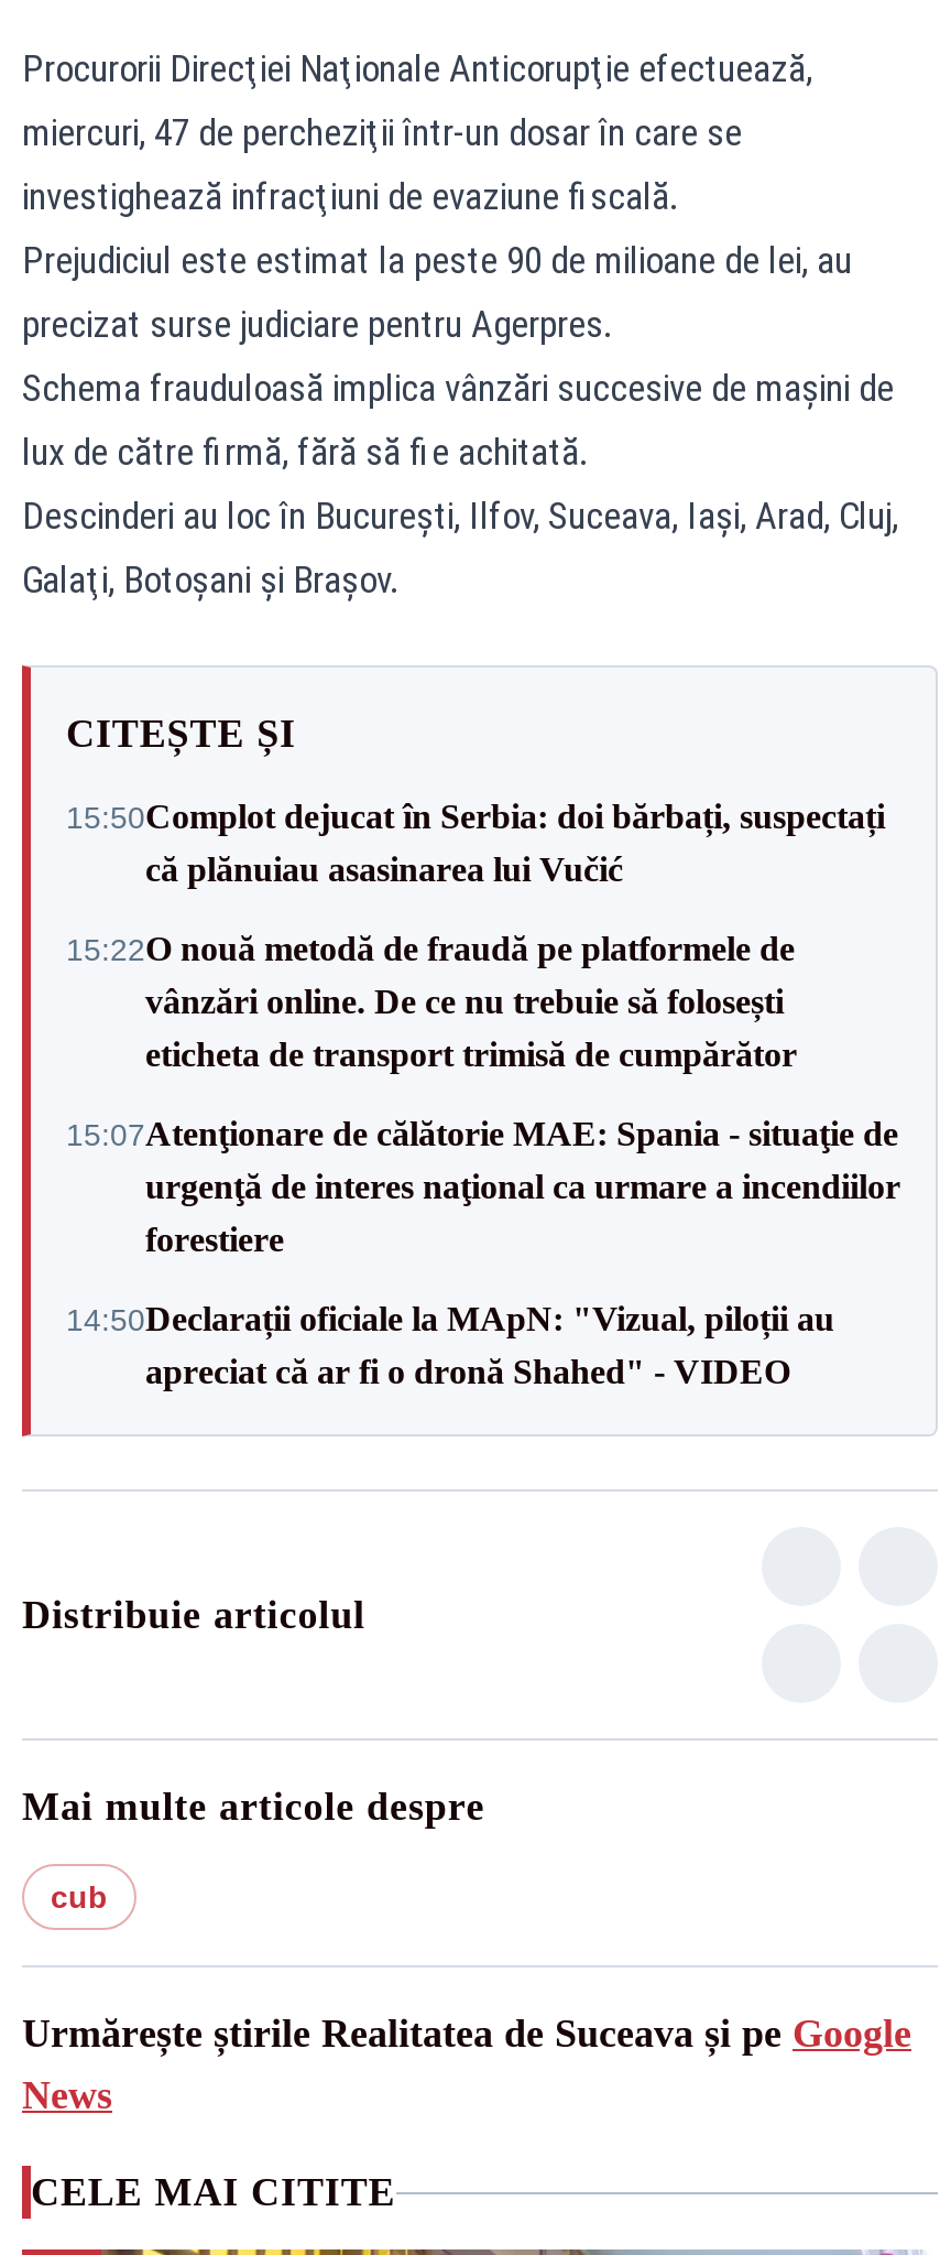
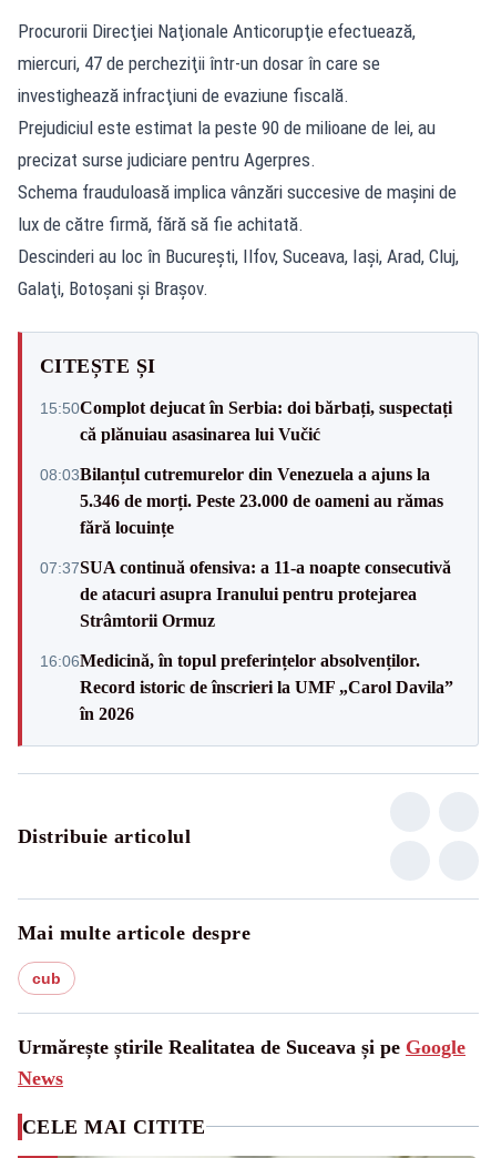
[66,930,797,1073] 15:22O nouă metodă de fraudă pe platformele de | vânzări online. De ce nu trebuie să folosești | eticheta de transport trimisă de cumpărător -> [40,464,443,536] 08:03Bilanțul cutremurelor din Venezuela a ajuns la | 5.346 de morți. Peste 23.000 de oameni au rămas | fără locuințe
[66,1115,900,1258] 15:07Atenţionare de călătorie MAE: Spania - situaţie de | urgenţă de interes naţional ca urmare a incendiilor | forestiere -> [40,557,451,629] 07:37SUA continuă ofensiva: a 11-a noapte consecutivă | de atacuri asupra Iranului pentru protejarea | Strâmtorii Ormuz
[66,1300,834,1390] 14:50Declarații oficiale la MApN: "Vizual, piloții au | apreciat că ar fi o dronă Shahed" - VIDEO -> [40,651,453,723] 16:06Medicină, în topul preferințelor absolvenților. | Record istoric de înscrieri la UMF „Carol Davila” | în 2026

